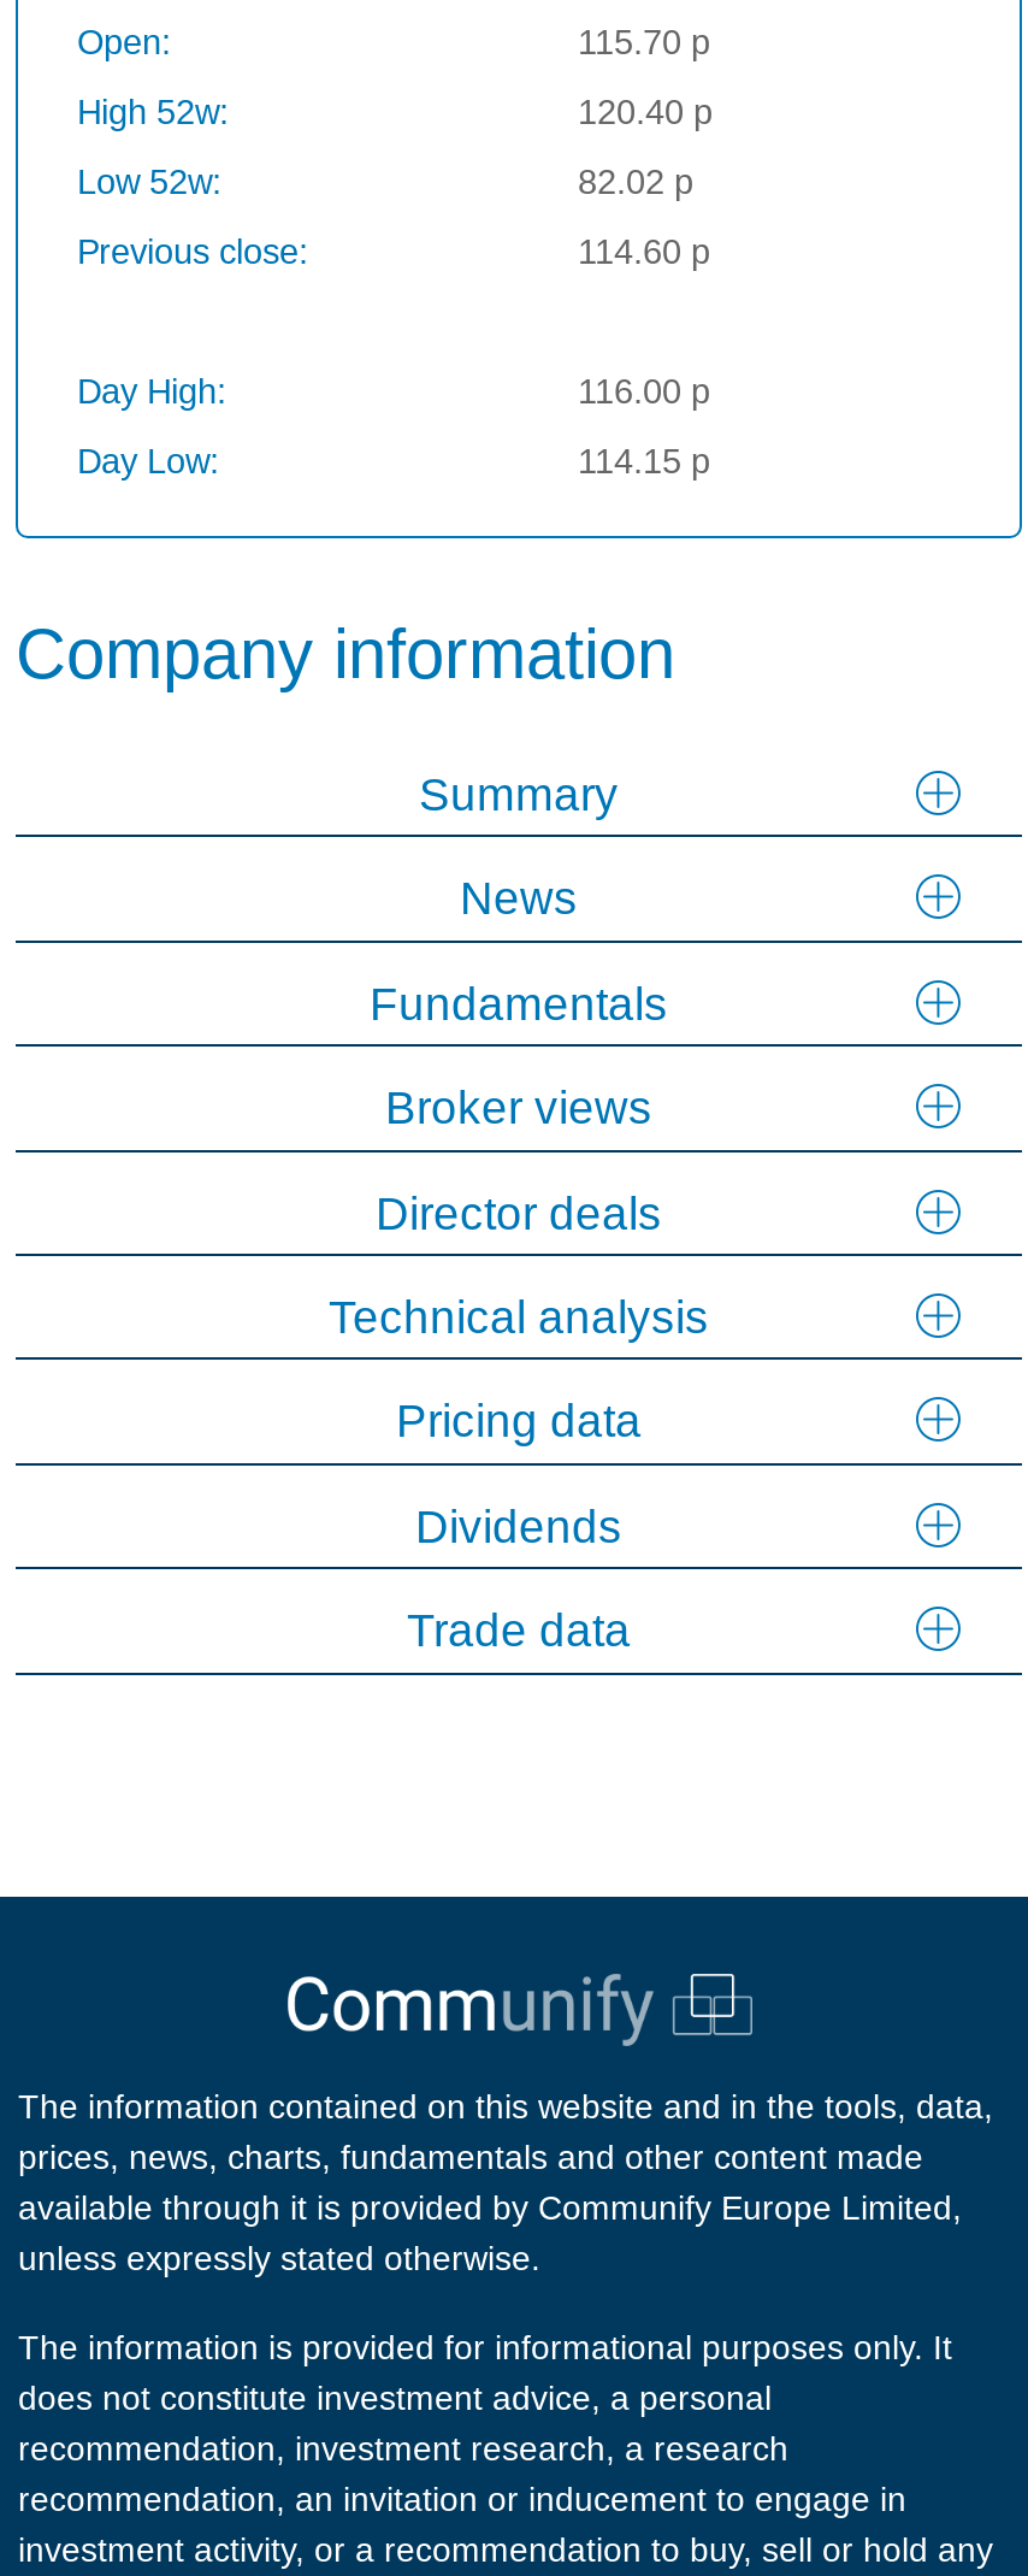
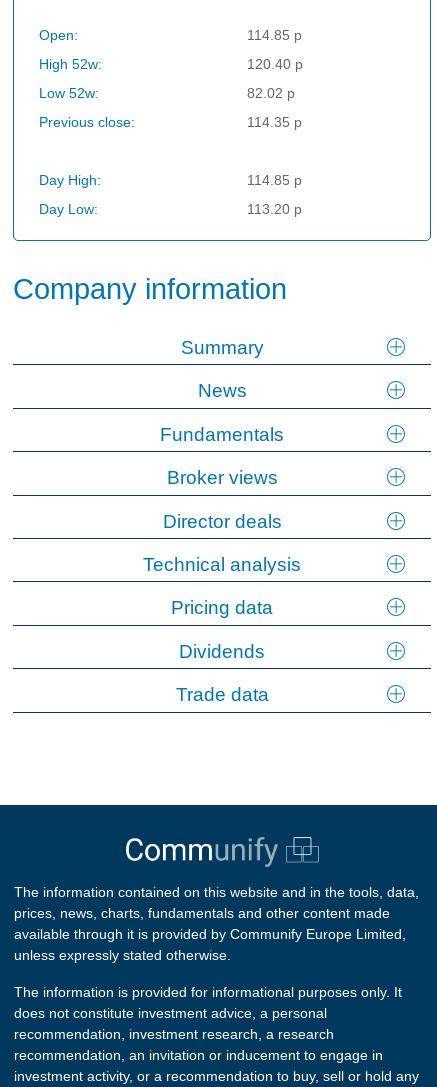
[578,22,710,60] 115.70 p -> [246,26,301,42] 114.85 p
[578,231,710,270] 114.60 p -> [246,113,301,129] 114.35 p
[578,371,710,409] 116.00 p -> [246,171,301,187] 114.85 p
[578,441,710,479] 114.15 p -> [246,200,301,216] 113.20 p

